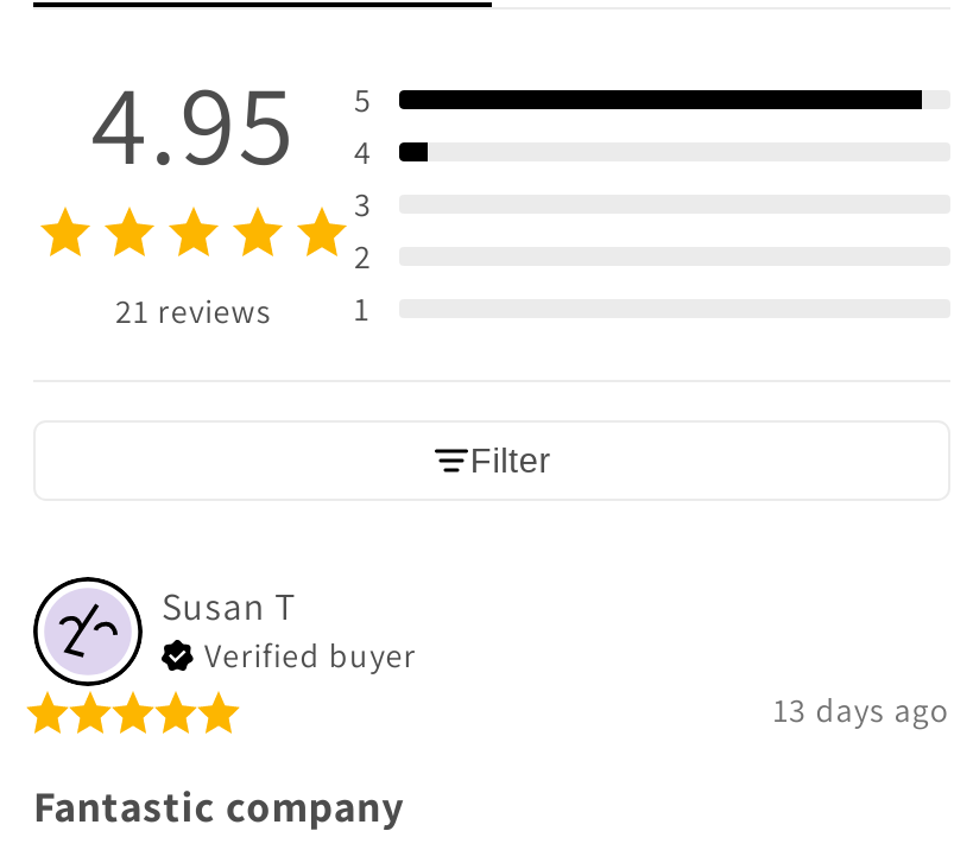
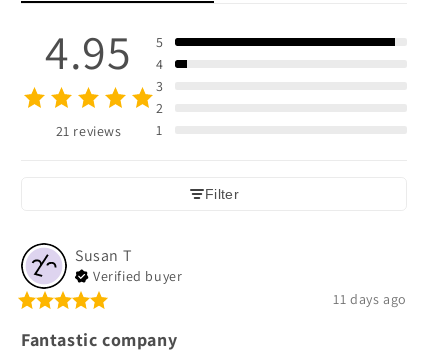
[773,689,950,731] 13 days ago -> [333,290,407,308] 11 days ago

